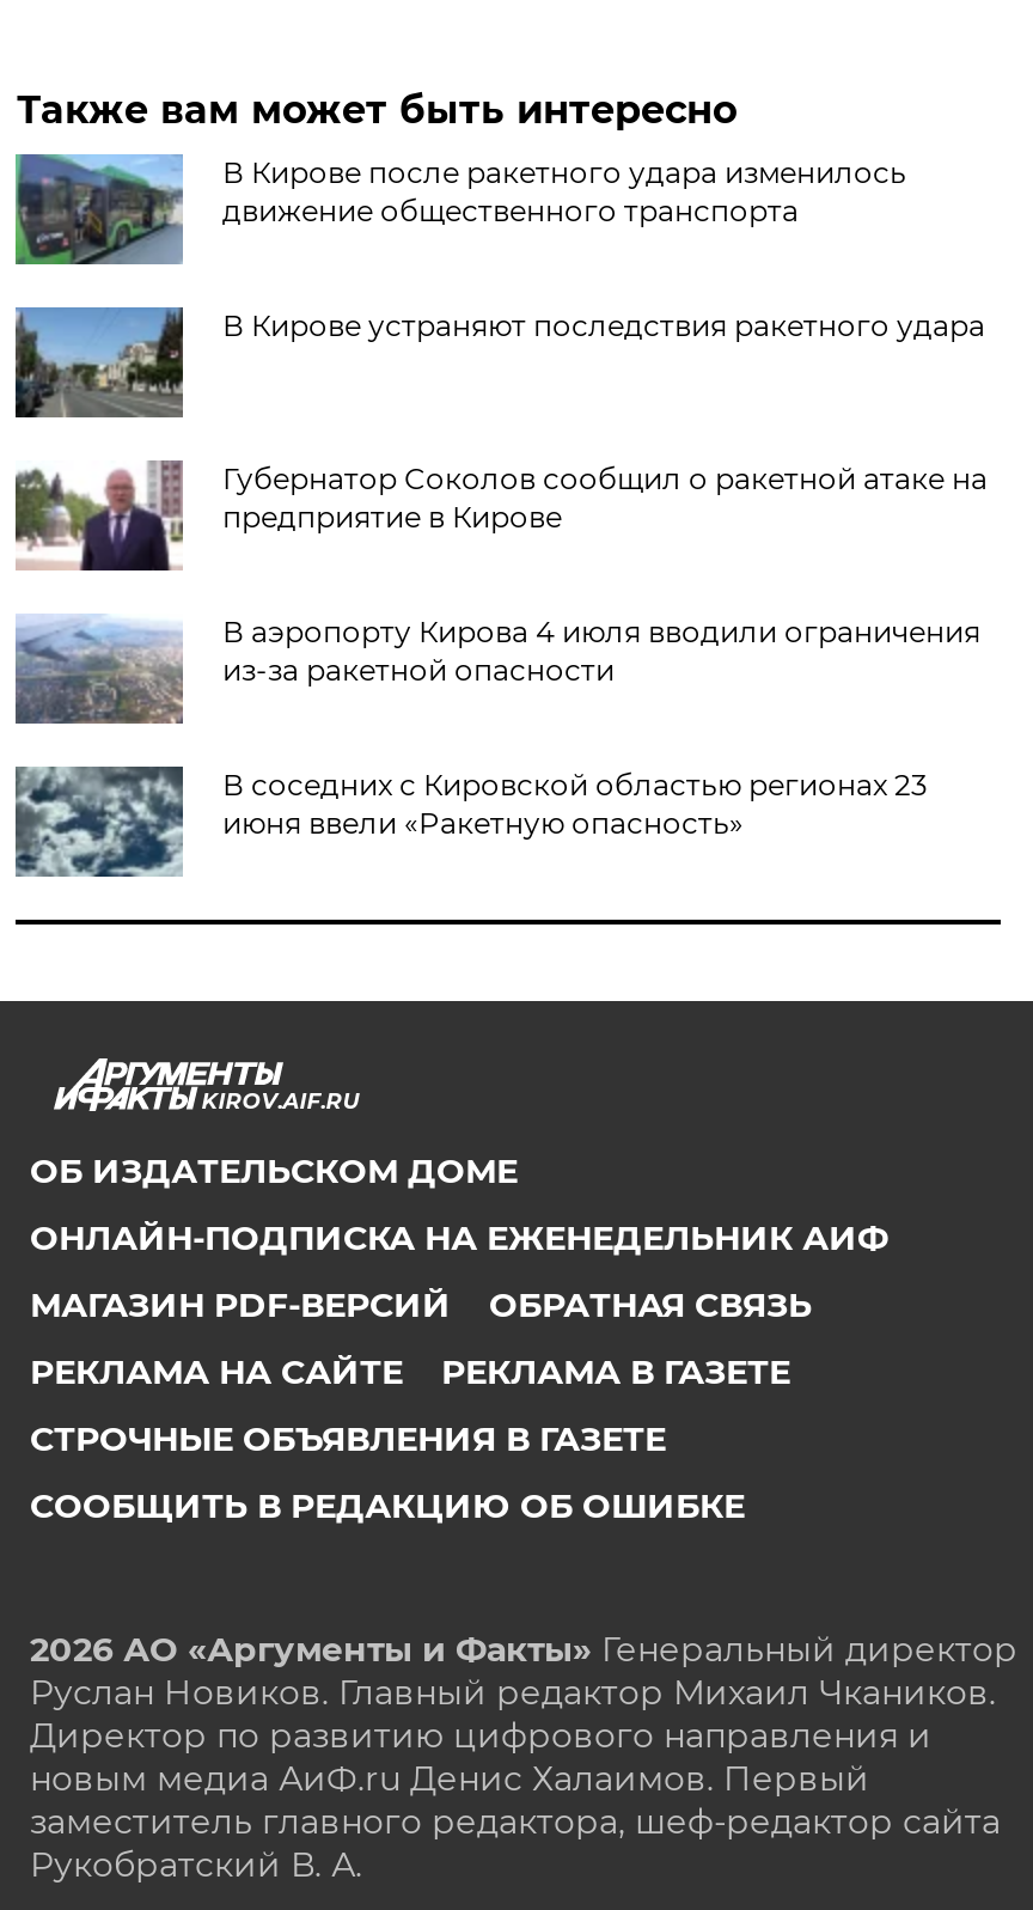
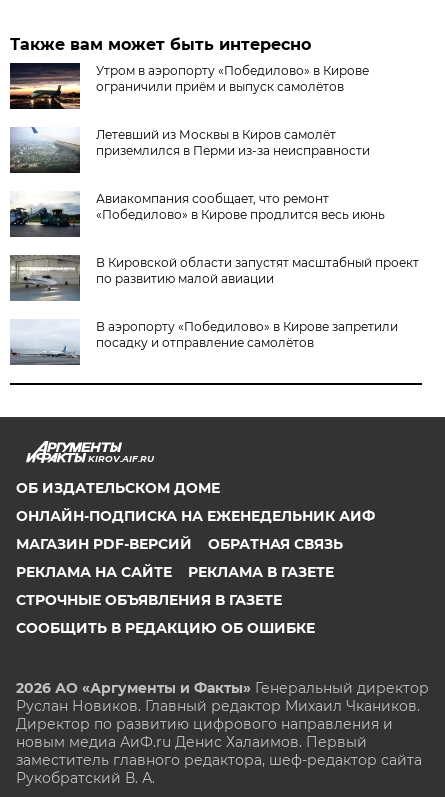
[13,152,906,267] [image] | В Кирове после ракетного удара изменилось | движение общественного транспорта -> [9,62,369,110] [image] | Утром в аэропорту «Победилово» в Кирове | ограничили приём и выпуск самолётов
[16,305,985,420] [image] | В Кирове устраняют последствия ракетного удара -> [9,127,370,174] [image] | Летевший из Москвы в Киров самолёт | приземлился в Перми из-за неисправности
[13,460,987,570] [image] | Губернатор Соколов сообщил о ракетной атаке на | предприятие в Кирове -> [9,191,385,238] [image] | Авиакомпания сообщает, что ремонт | «Победилово» в Кирове продлится весь июнь
[16,613,980,724] [image] | В аэропорту Кирова 4 июля вводили ограничения | из-за ракетной опасности -> [9,254,419,301] [image] | В Кировской области запустят масштабный проект | по развитию малой авиации
[13,764,928,877] [image] | В соседних с Кировской областью регионах 23 | июня ввели «Ракетную опасность» -> [10,319,398,365] [image] | В аэропорту «Победилово» в Кирове запретили | посадку и отправление самолётов

